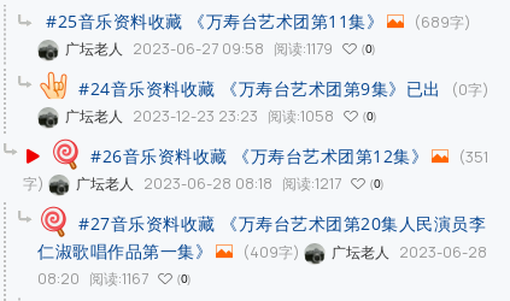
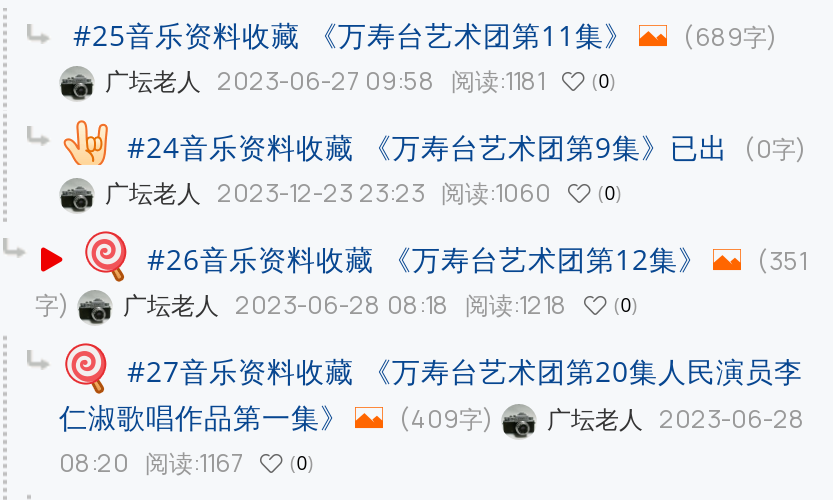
[65,39,333,59] 广坛老人 2023-06-27 09:58 阅读:1179 -> [105,65,545,99] 广坛老人 2023-06-27 09:58 阅读:1181
[65,106,334,127] 广坛老人 2023-12-23 23:23 阅读:1058 -> [105,177,551,211] 广坛老人 2023-12-23 23:23 阅读:1060
[76,174,341,194] 广坛老人 2023-06-28 08:18 阅读:1217 -> [123,289,567,323] 广坛老人 2023-06-28 08:18 阅读:1218

